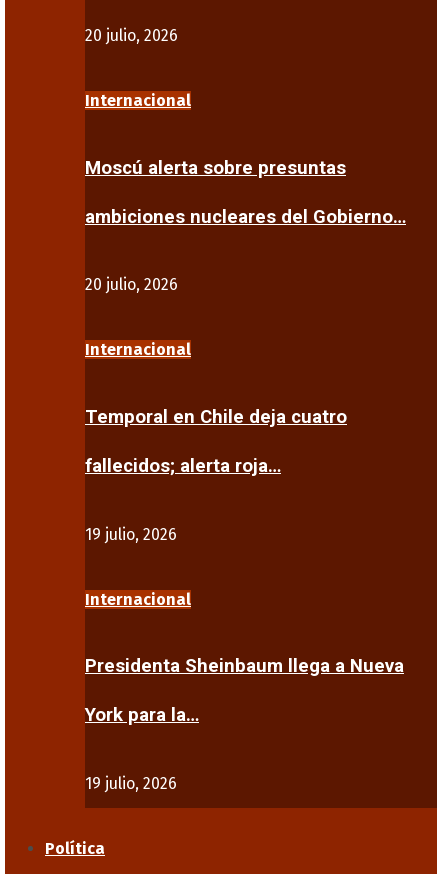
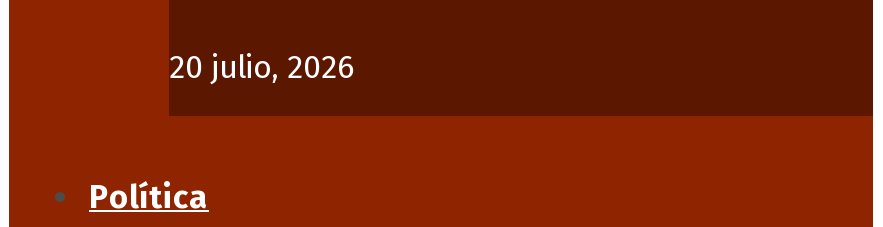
[85,91,406,793] Internacional | Moscú alerta sobre presuntas | ambiciones nucleares del Gobierno… | 20 julio, 2026 | Internacional | Temporal en Chile deja cuatro | fallecidos; alerta roja… | 19 julio, 2026 | Internacional | Presidenta Sheinbaum llega a Nueva | York para la… | 19 julio, 2026 -> none

